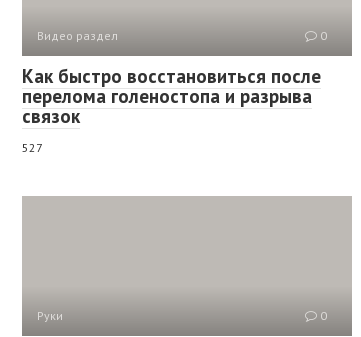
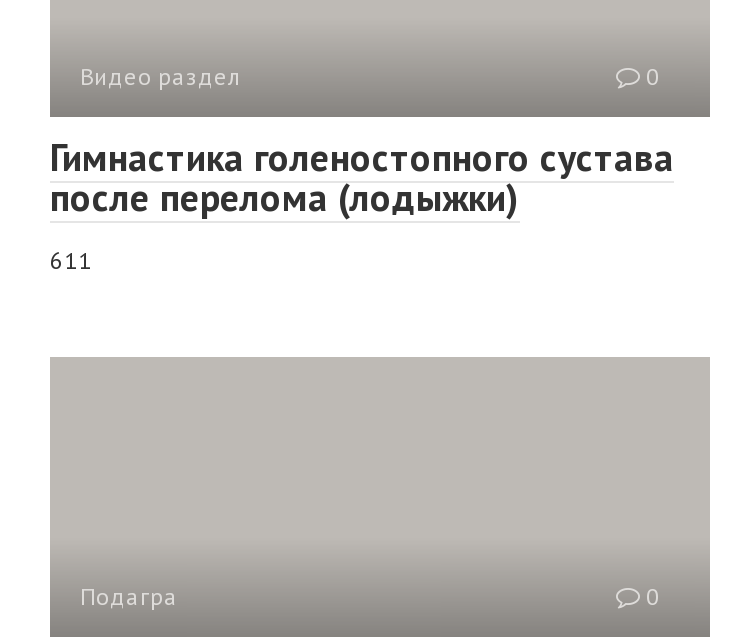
[22,64,321,128] Как быстро восстановиться после | перелома голеностопа и разрыва | связок -> [50,133,674,221] Гимнастика голеностопного сустава | после перелома (лодыжки)
[22,140,43,155] 527 -> [50,245,92,275] 611
[37,308,63,323] Руки -> [80,581,178,611] Подагра

